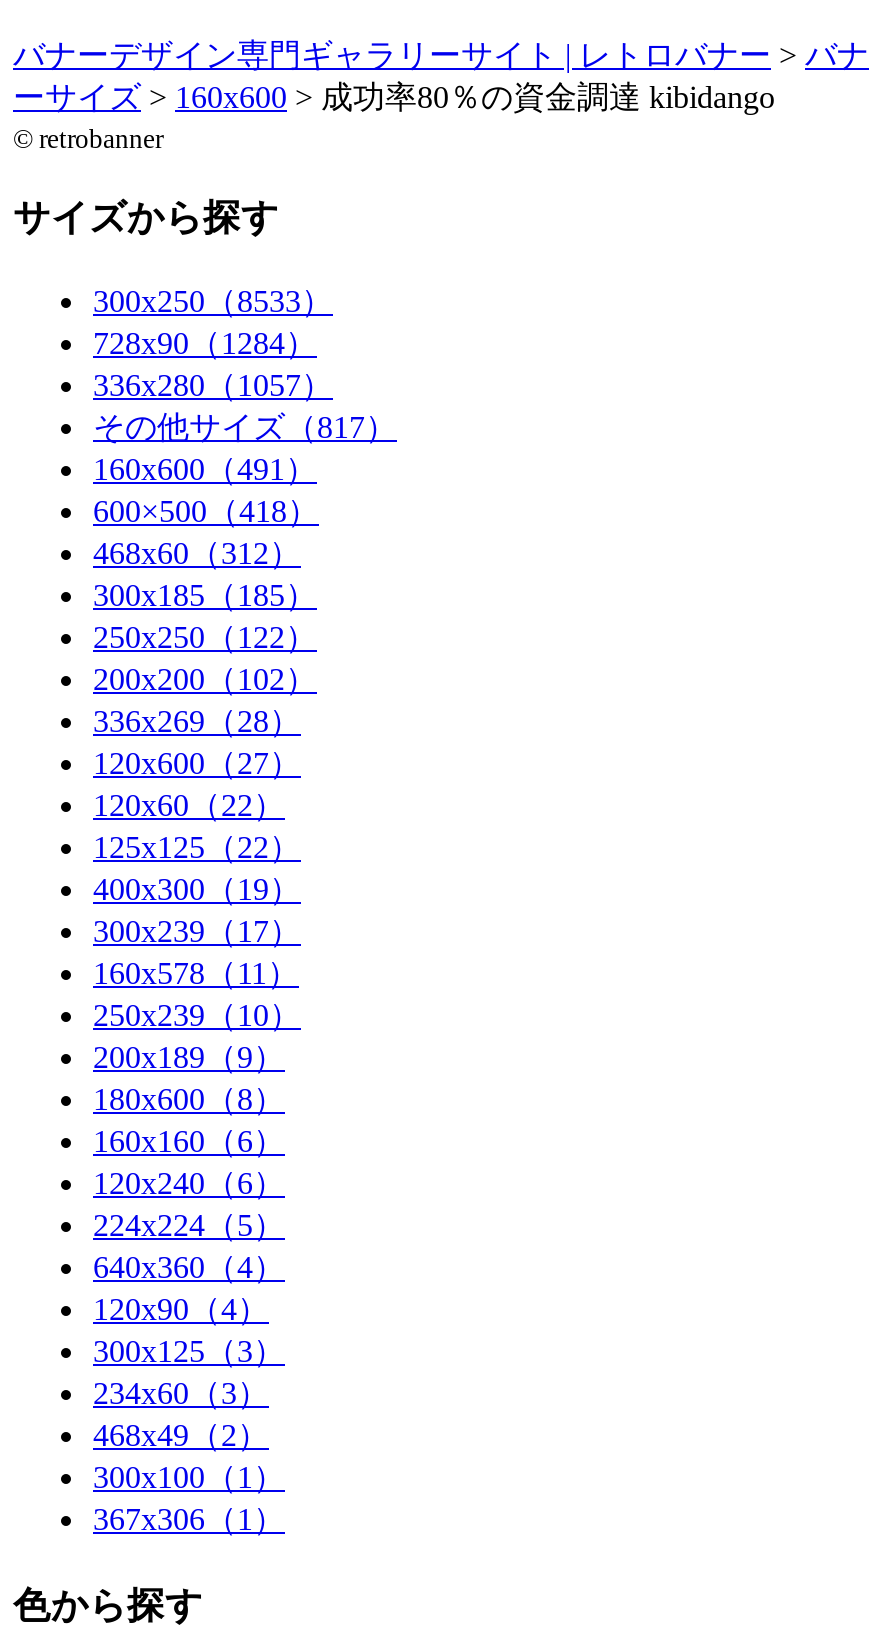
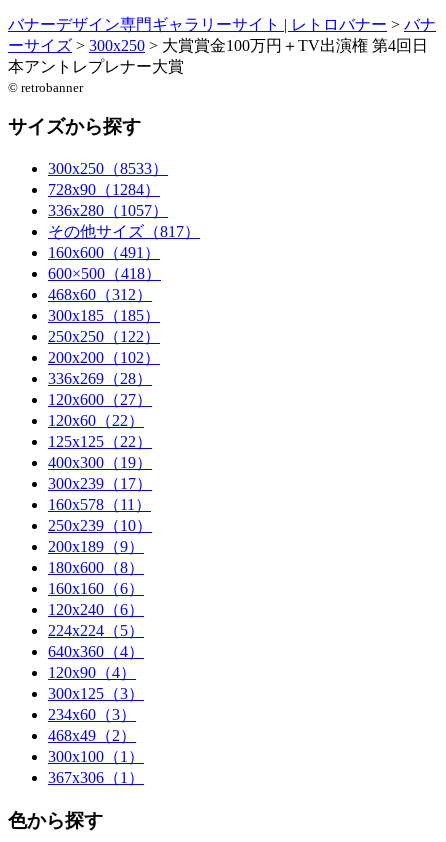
[13,79,775,113] ーサイズ> 160x600 >成功率80％の資金調達 kibidango -> [8,36,428,74] ーサイズ> 300x250 >大賞賞金100万円＋TV出演権 第4回日 | 本アントレプレナー大賞

